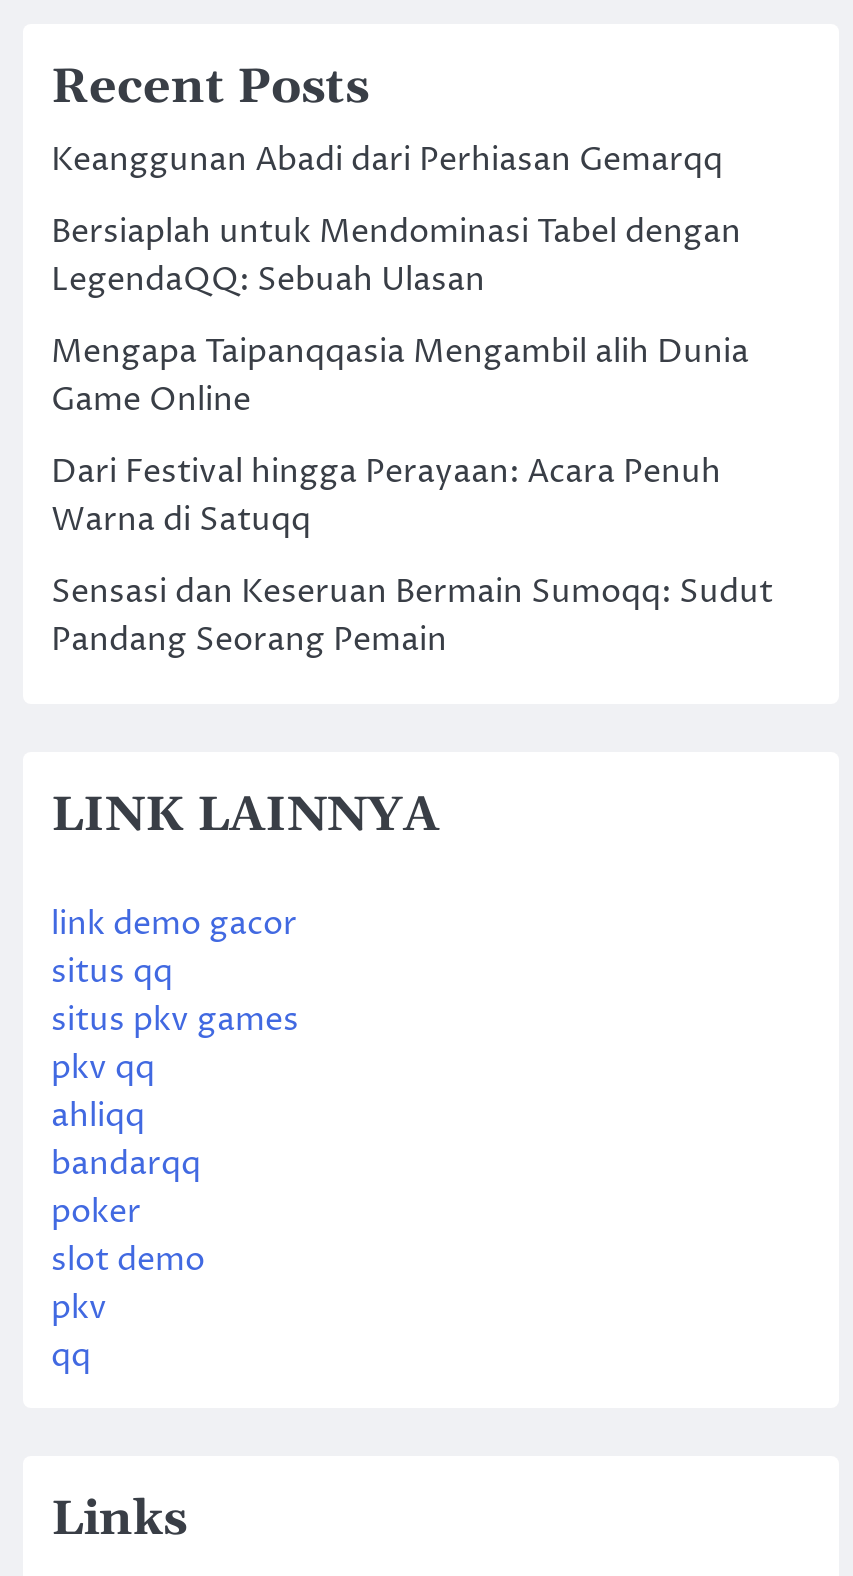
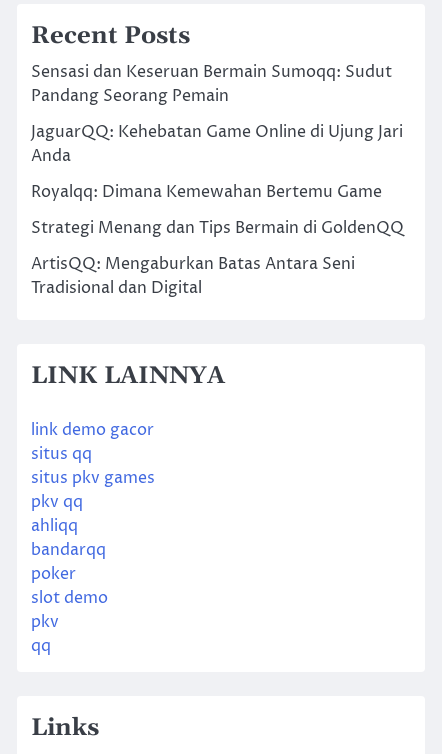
[51,137,749,541] Keanggunan Abadi dari Perhiasan Gemarqq | Bersiaplah untuk Mendominasi Tabel dengan | LegendaQQ: Sebuah Ulasan | Mengapa Taipanqqasia Mengambil alih Dunia | Game Online | Dari Festival hingga Perayaan: Acara Penuh | Warna di Satuqq -> none
moved [51,569,773,661] -> [31,61,392,107]: Sensasi dan Keseruan Bermain Sumoqq: Sudut | Pandang Seorang Pemain
none -> [31,121,404,299] JaguarQQ: Kehebatan Game Online di Ujung Jari | Anda | Royalqq: Dimana Kemewahan Bertemu Game | Strategi Menang dan Tips Bermain di GoldenQQ | ArtisQQ: Mengaburkan Batas Antara Seni | Tradisional dan Digital

